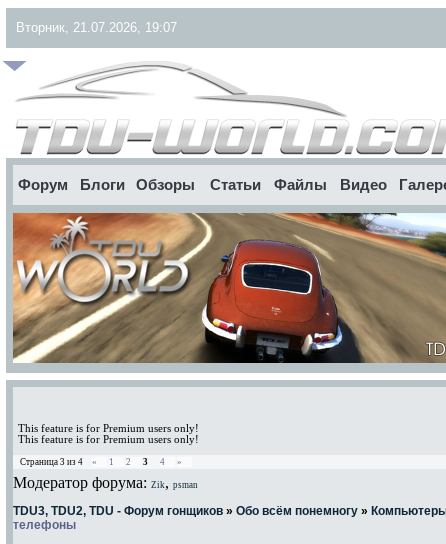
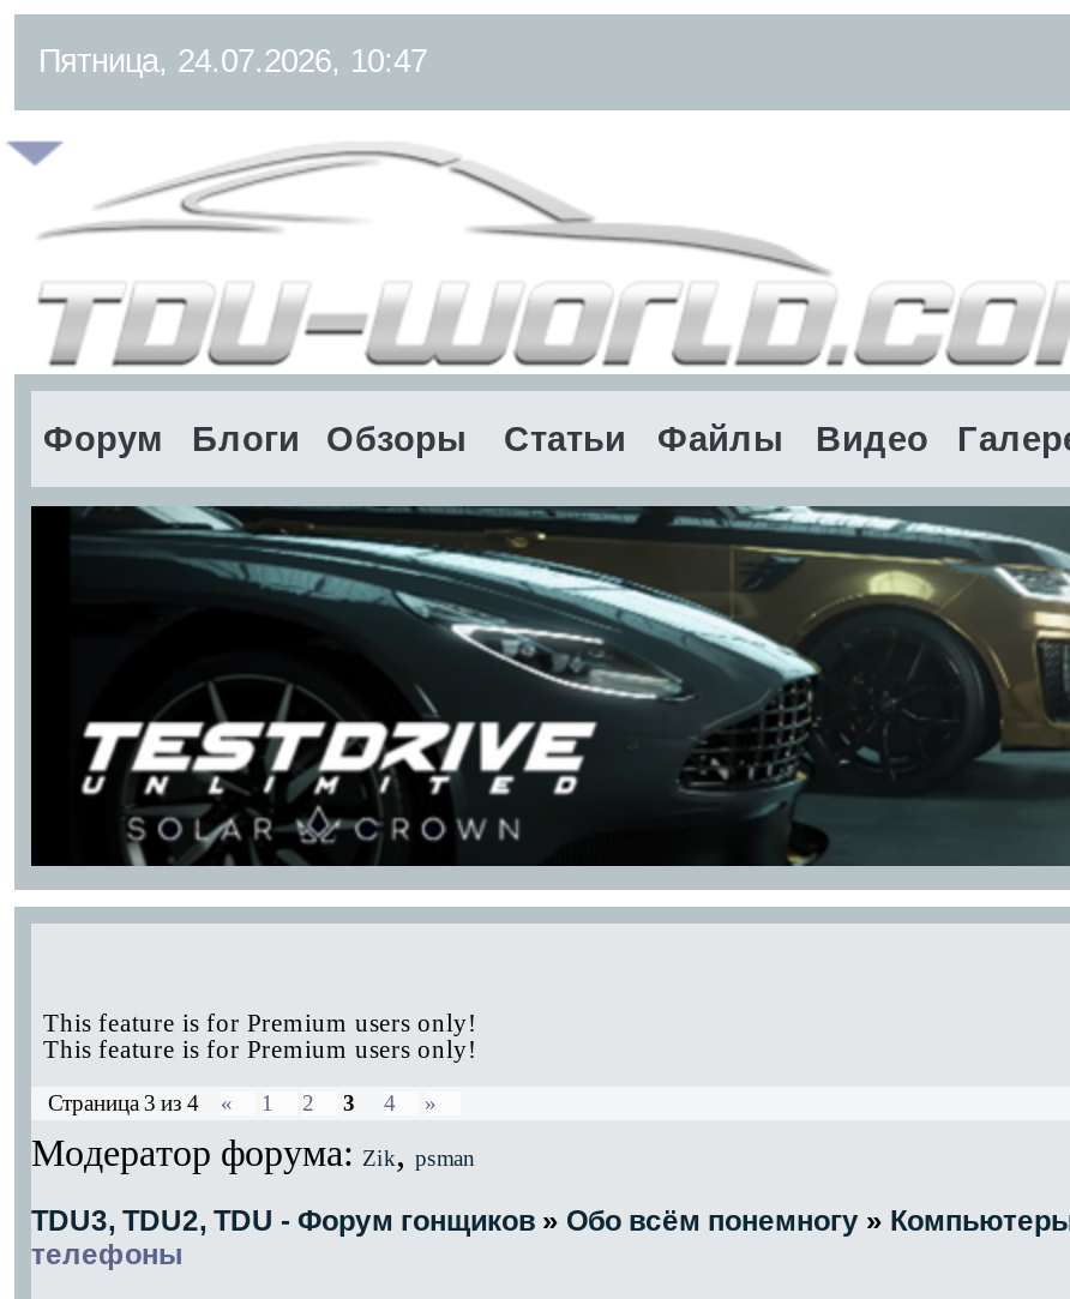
[16,20,177,35] Вторник, 21.07.2026, 19:07 -> [38,43,427,79] Пятница, 24.07.2026, 10:47
[12,212,443,364] [image] -> [29,504,1063,868] [image]

